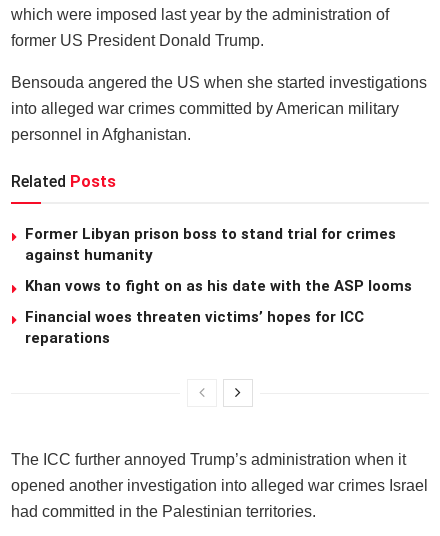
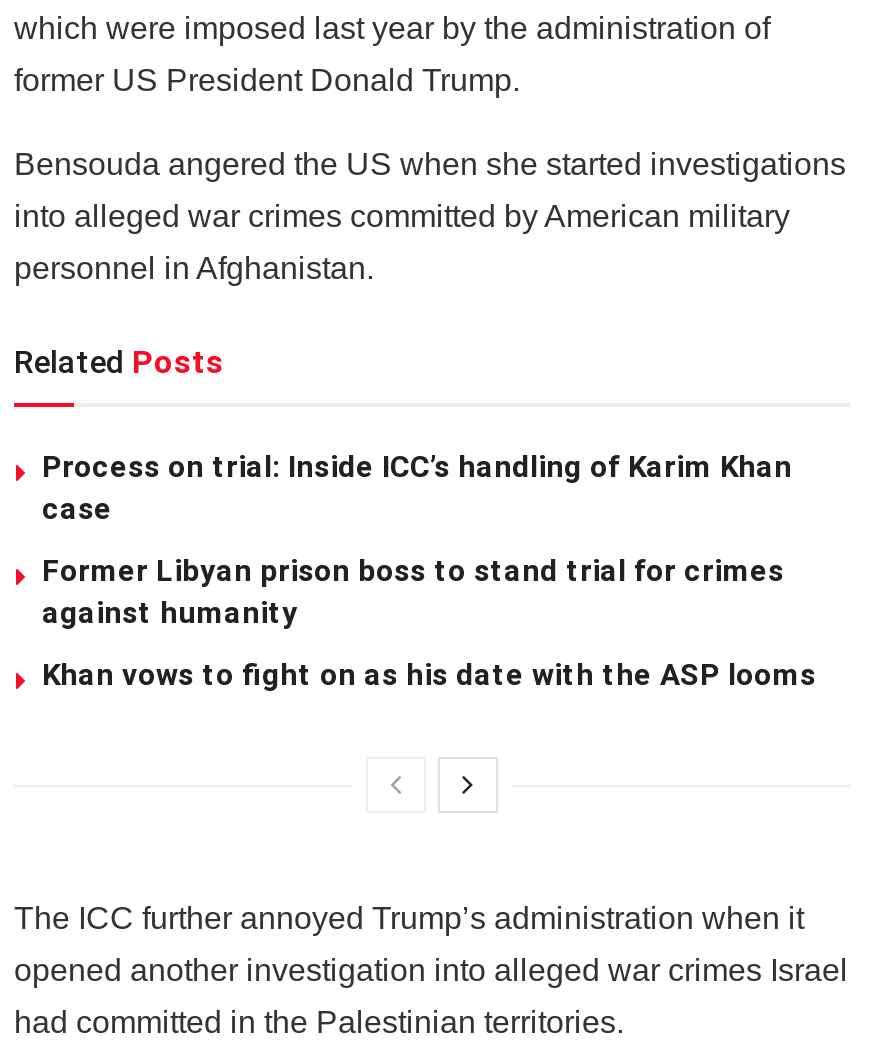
none -> [42,449,792,527] Process on trial: Inside ICC’s handling of Karim Khan | case
moved [25,225,412,295] -> [42,553,816,693]: Former Libyan prison boss to stand trial for crimes | against humanity | Khan vows to fight on as his date with the ASP looms
[25,308,364,347] Financial woes threaten victims’ hopes for ICC | reparations -> none

